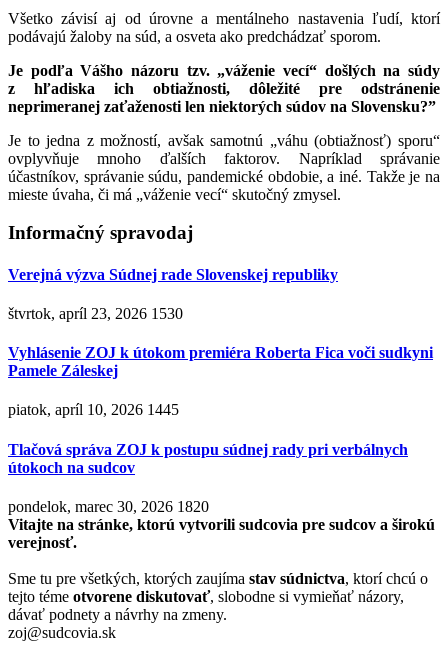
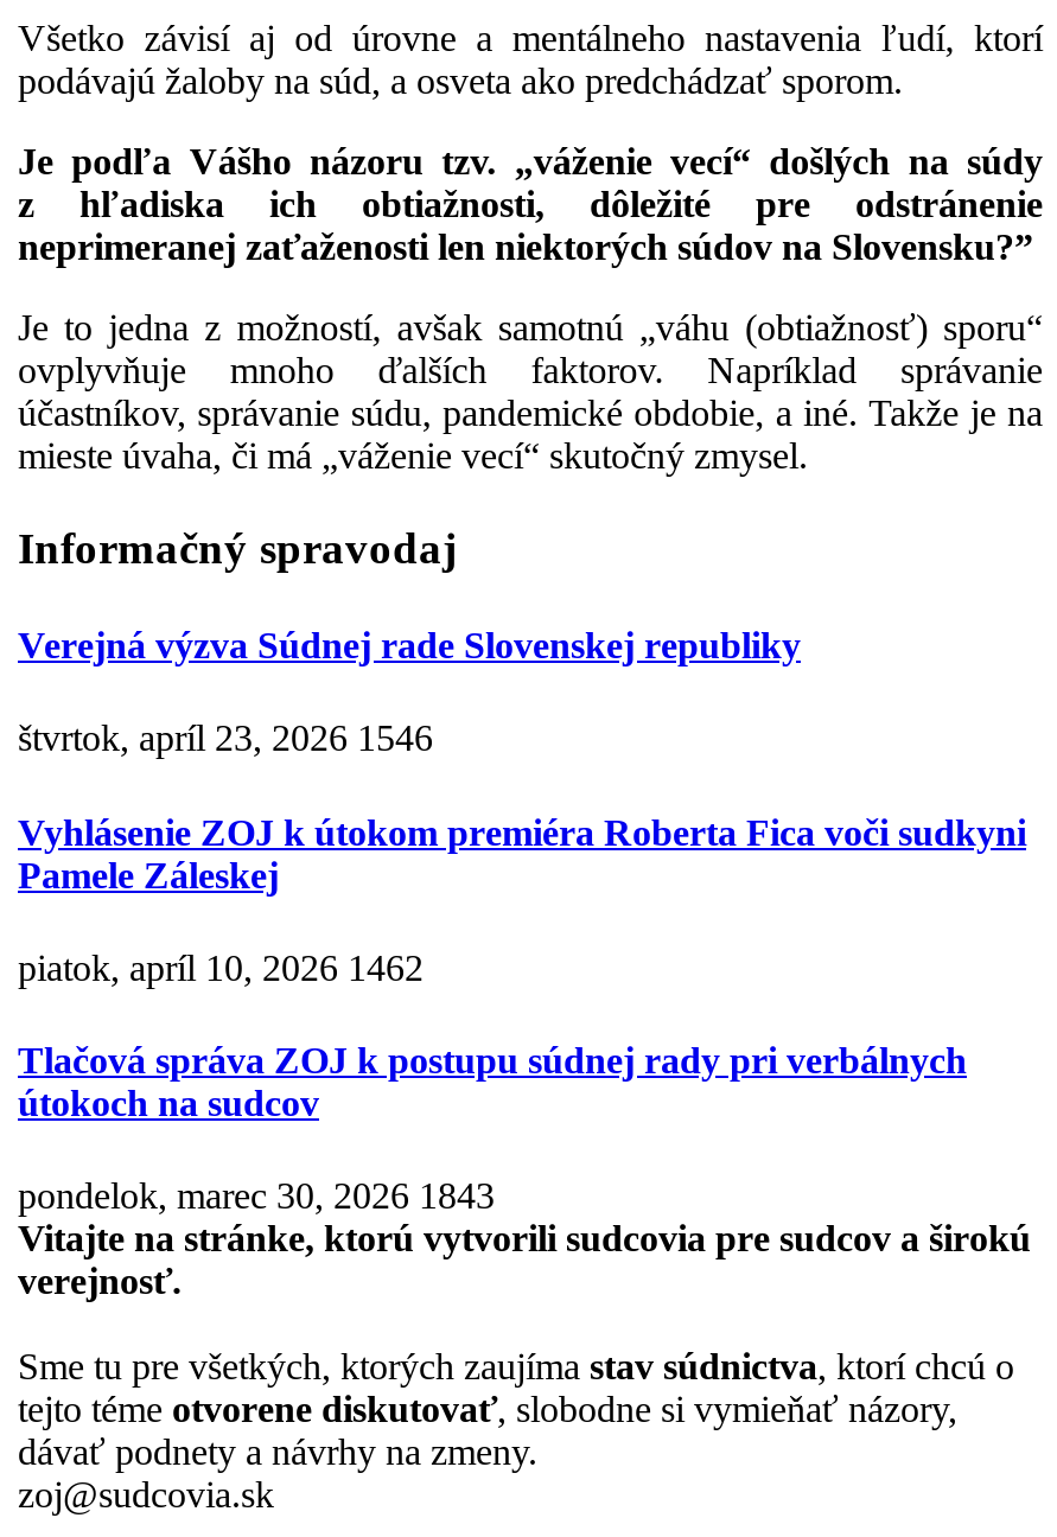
[8,305,183,322] štvrtok, apríl 23, 2026 1530 -> [18,718,433,759] štvrtok, apríl 23, 2026 1546
[8,401,179,418] piatok, apríl 10, 2026 1445 -> [18,947,424,988] piatok, apríl 10, 2026 1462
[8,498,209,515] pondelok, marec 30, 2026 1820 -> [18,1176,495,1217] pondelok, marec 30, 2026 1843

